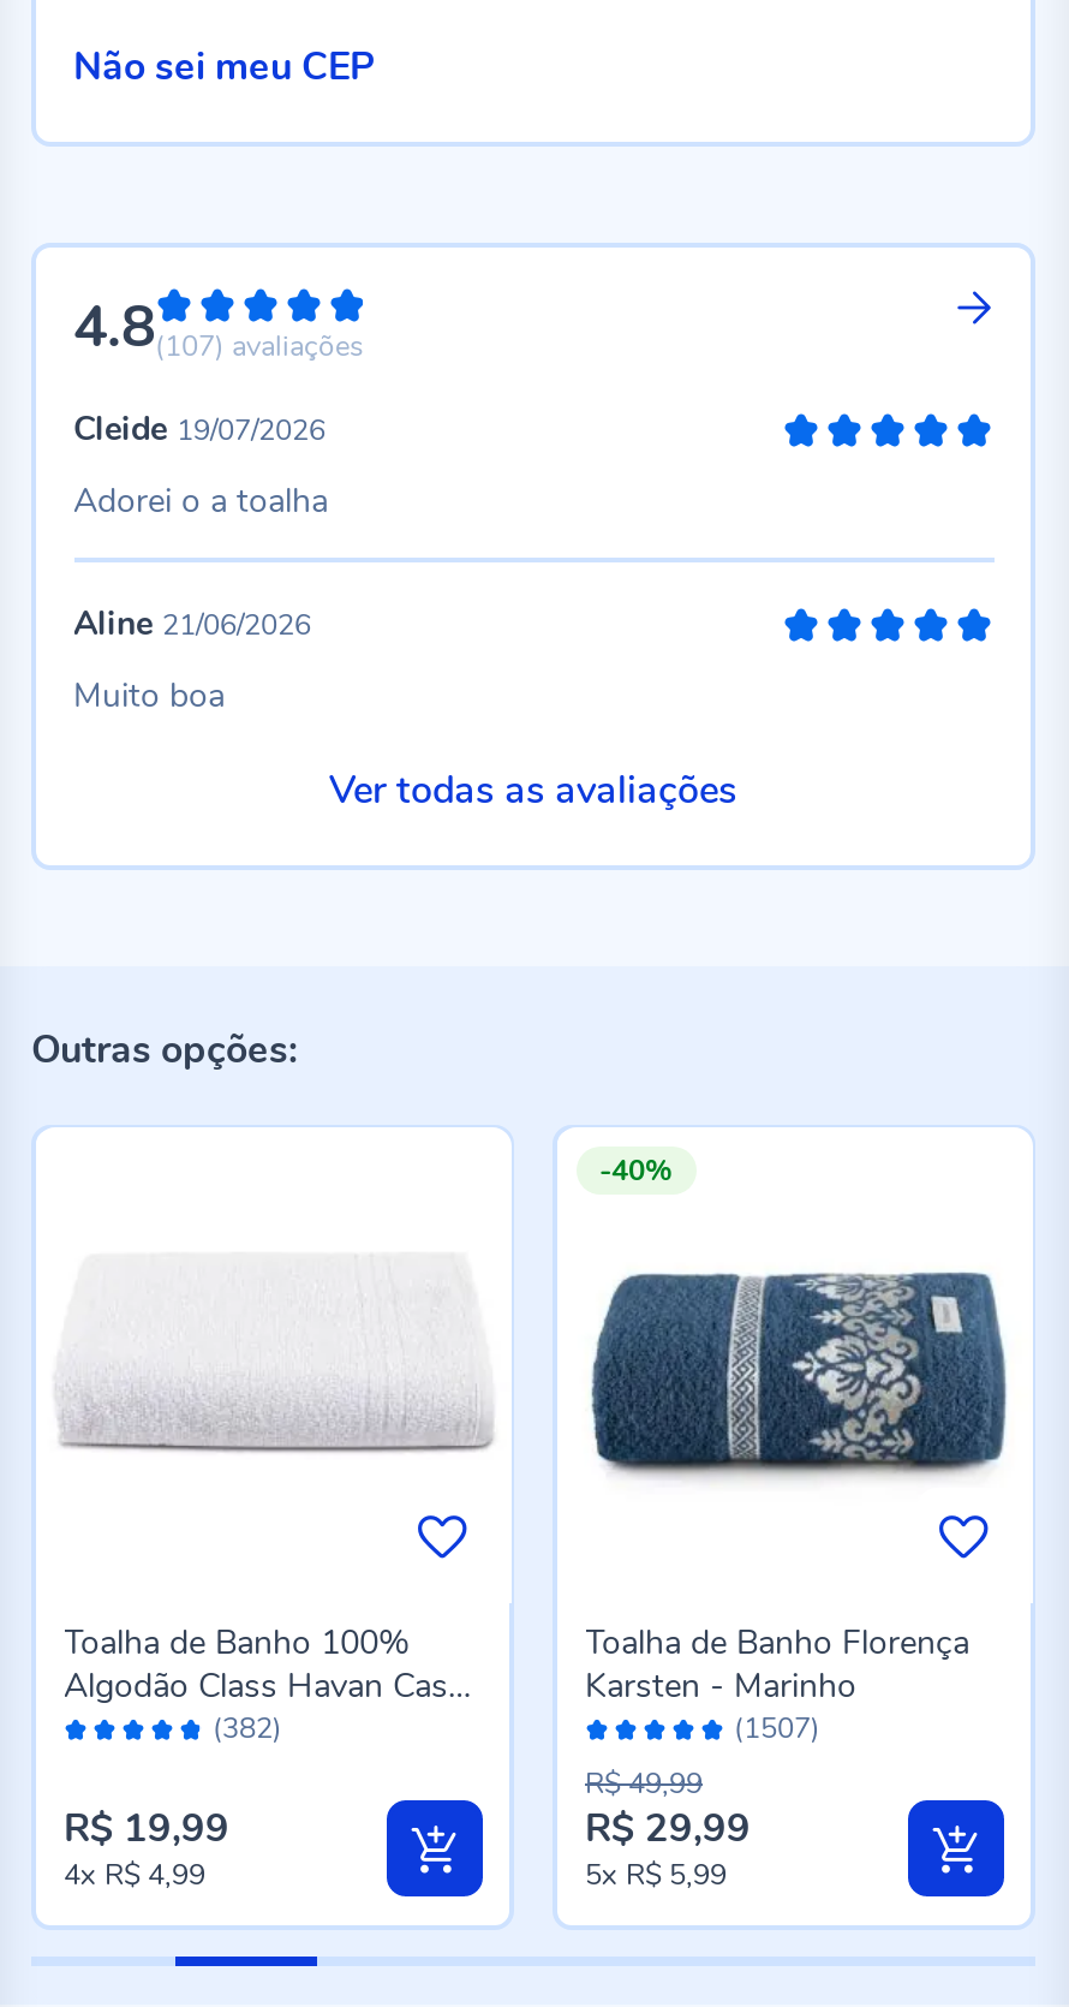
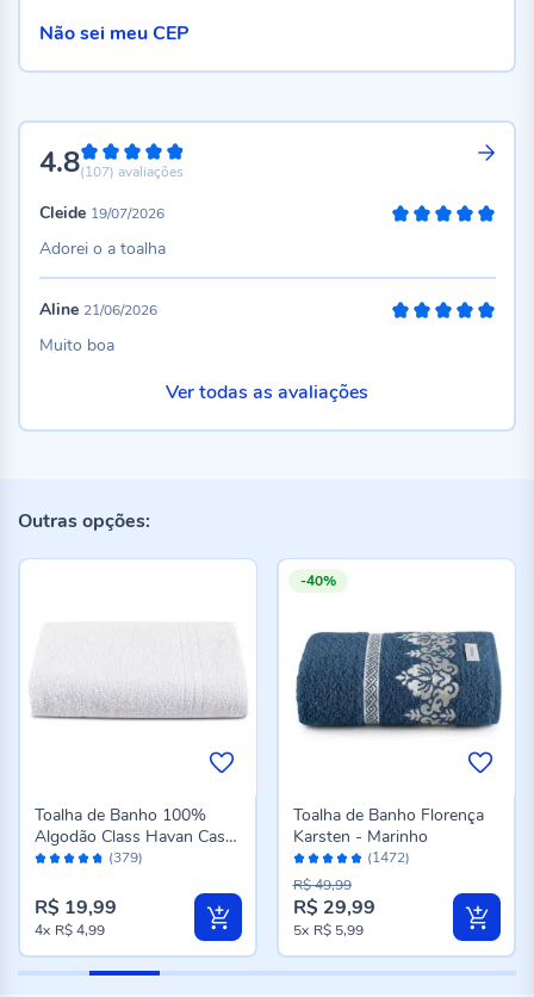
[213,1709,282,1747] (382) -> [108,848,142,867] (379)
[734,1709,820,1747] (1507) -> [367,848,409,867] (1472)

